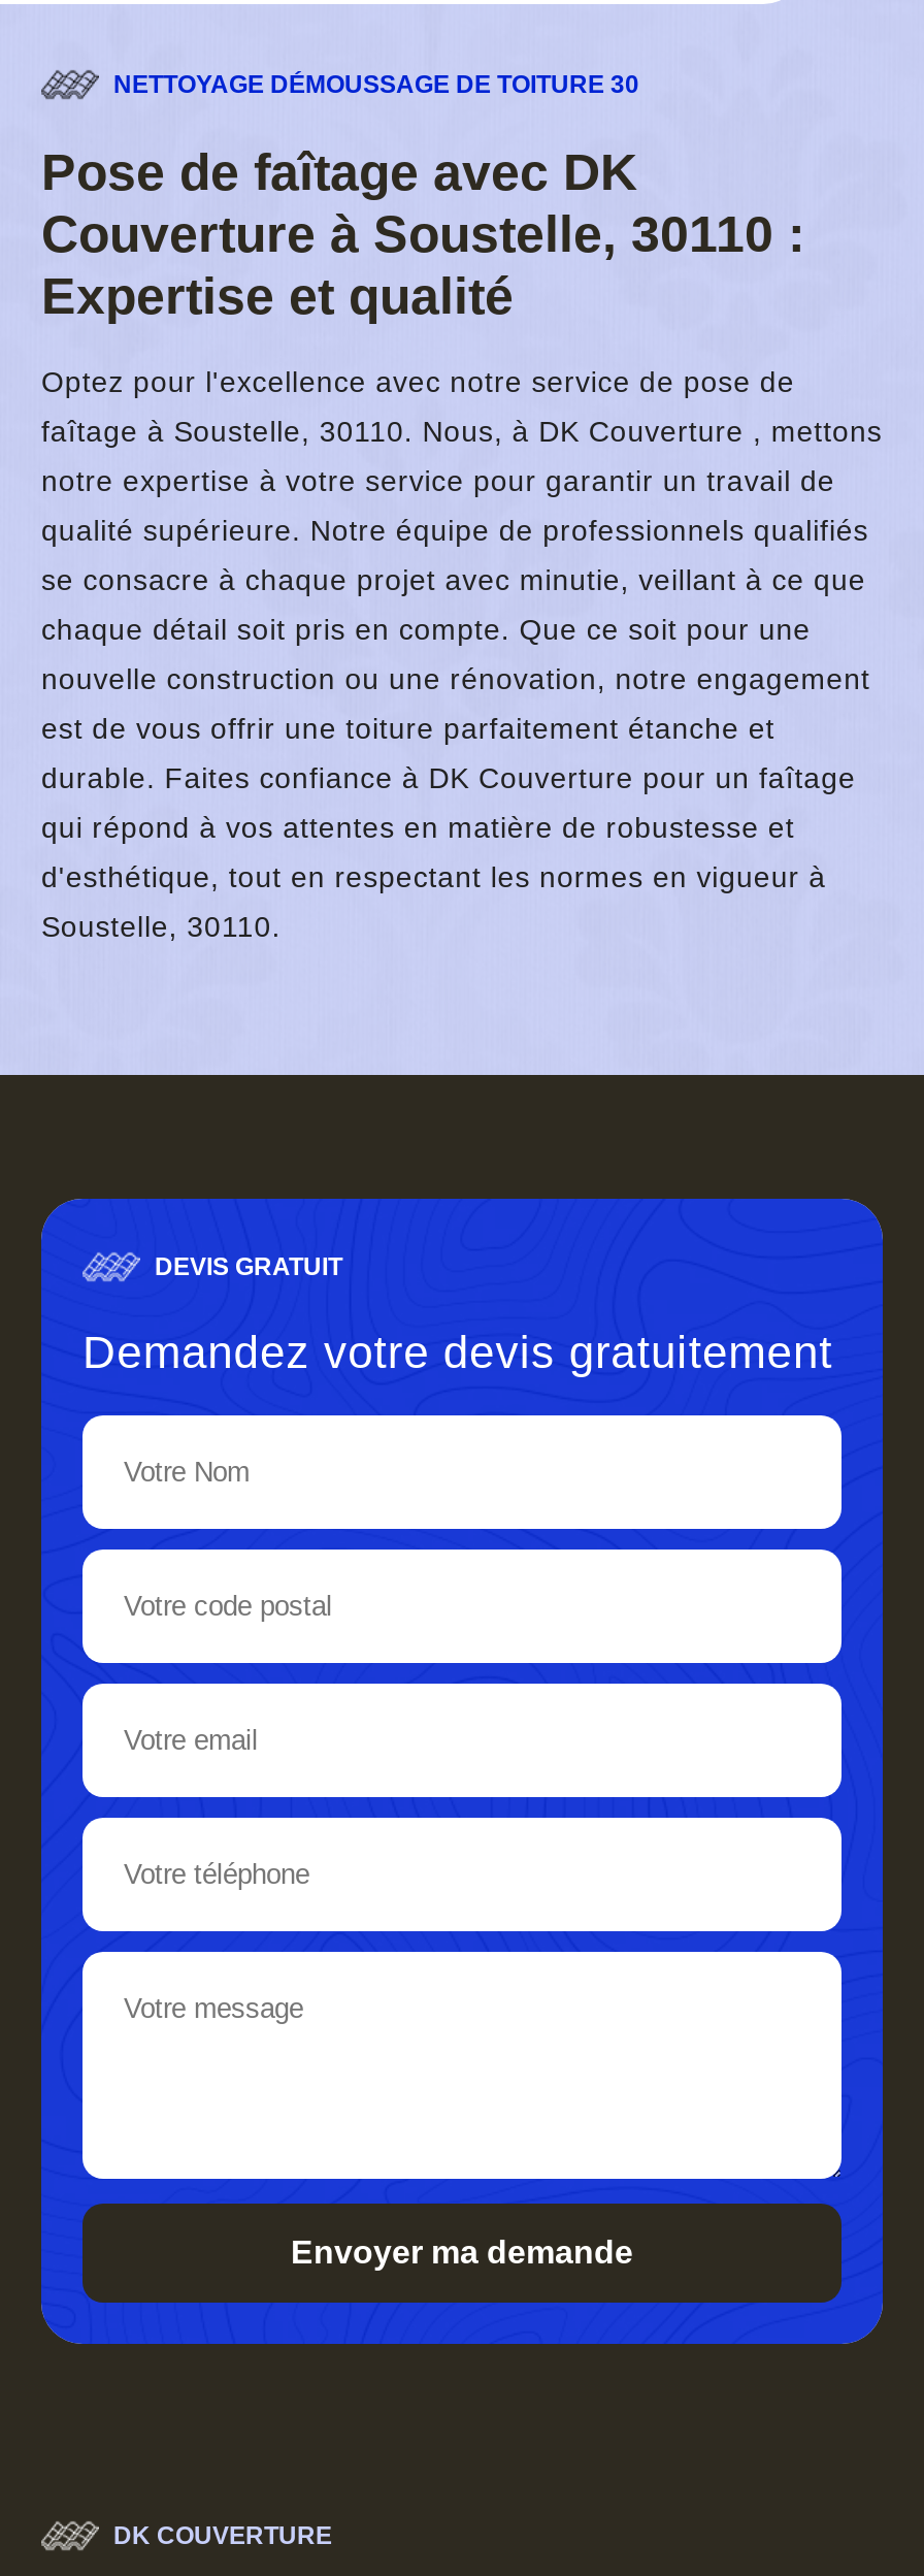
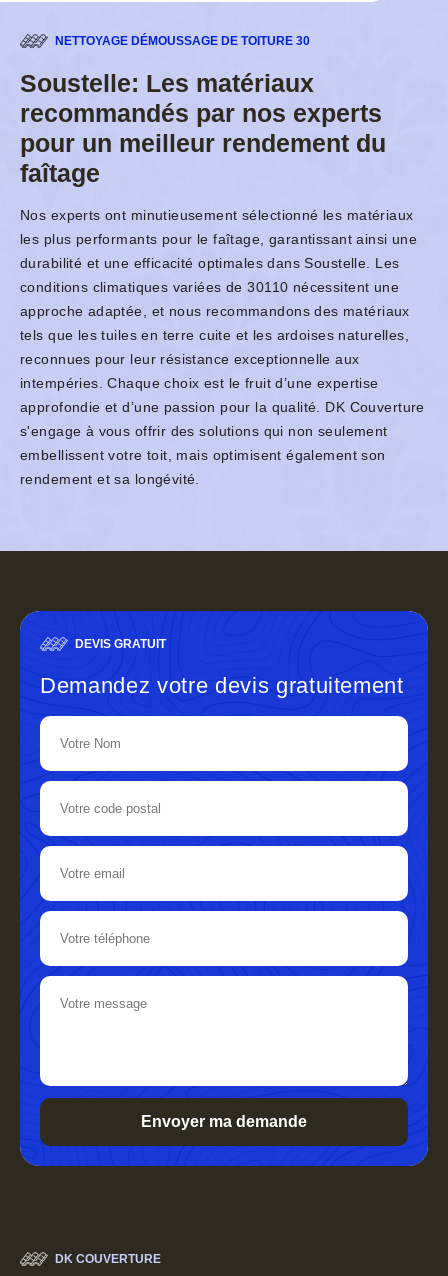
[41,143,804,325] Pose de faîtage avec DK | Couverture à Soustelle, 30110 : | Expertise et qualité -> [20,69,386,187] Soustelle: Les matériaux | recommandés par nos experts | pour un meilleur rendement du | faîtage
[41,366,795,399] Optez pour l'excellence avec notre service de pose de -> [20,207,413,223] Nos experts ont minutieusement sélectionné les matériaux
[41,416,882,449] faîtage à Soustelle, 30110. Nous, à DK Couverture , mettons -> [20,231,417,247] les plus performants pour le faîtage, garantissant ainsi une
[41,465,835,498] notre expertise à votre service pour garantir un travail de -> [20,255,399,271] durabilité et une efficacité optimales dans Soustelle. Les
[41,515,869,548] qualité supérieure. Notre équipe de professionnels qualifiés -> [20,279,399,295] conditions climatiques variées de 30110 nécessitent une
[41,564,866,597] se consacre à chaque projet avec minutie, veillant à ce que -> [20,303,410,319] approche adaptée, et nous recommandons des matériaux
[41,614,811,647] chaque détail soit pris en compte. Que ce soit pour une -> [20,327,409,343] tels que les tuiles en terre cuite et les ardoises naturelles,
[41,663,870,696] nouvelle construction ou une rénovation, notre engagement -> [20,351,360,367] reconnues pour leur résistance exceptionnelle aux
[41,713,775,746] est de vous offrir une toiture parfaitement étanche et -> [20,375,379,391] intempéries. Chaque choix est le fruit d’une expertise
[41,762,856,795] durable. Faites confiance à DK Couverture pour un faîtage -> [20,399,425,415] approfondie et d’une passion pour la qualité. DK Couverture
[41,812,795,845] qui répond à vos attentes en matière de robustesse et -> [20,423,388,439] s'engage à vous offrir des solutions qui non seulement
[41,861,826,894] d'esthétique, tout en respectant les normes en vigueur à -> [20,447,386,463] embellissent votre toit, mais optimisent également son
[41,911,281,944] Soustelle, 30110. -> [20,471,200,487] rendement et sa longévité.

